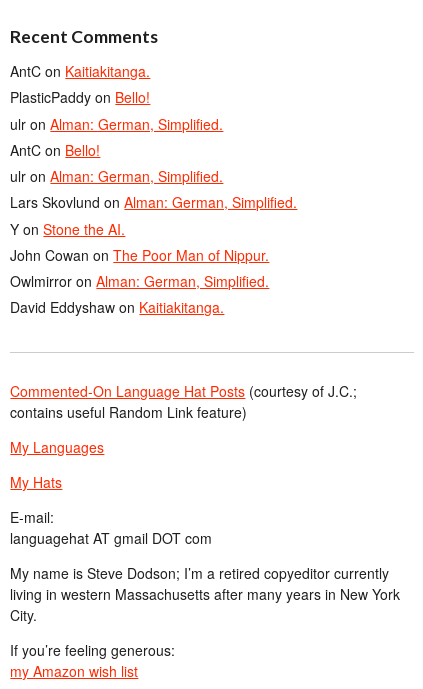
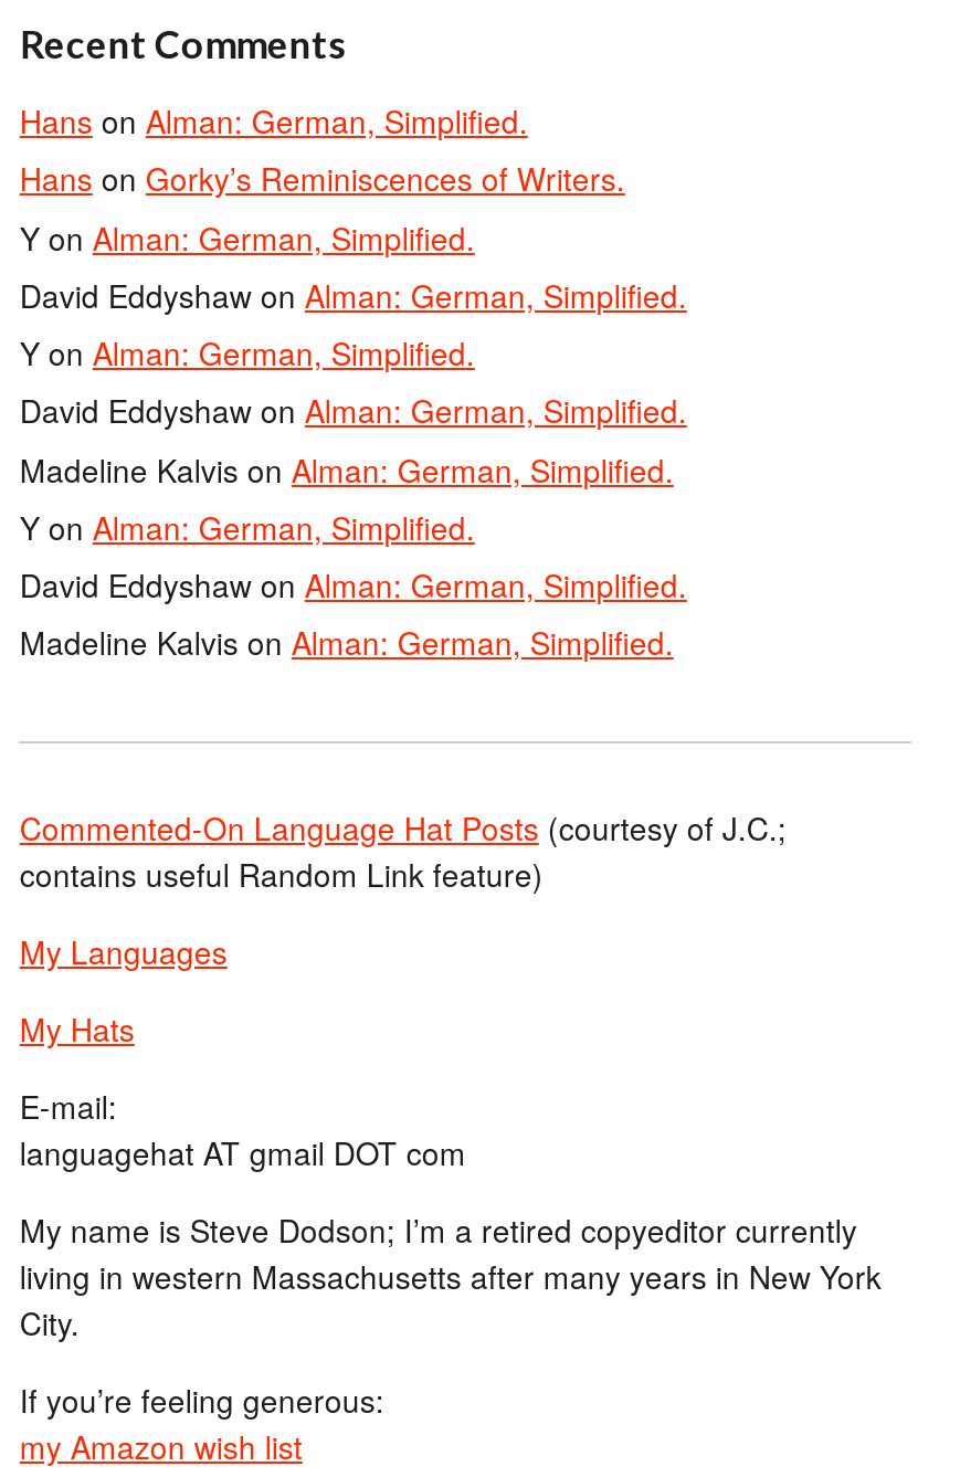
[10,61,297,317] AntC on Kaitiakitanga. | PlasticPaddy on Bello! | ulr on Alman: German, Simplified. | AntC on Bello! | ulr on Alman: German, Simplified. | Lars Skovlund on Alman: German, Simplified. | Y on Stone the AI. | John Cowan on The Poor Man of Nippur. | Owlmirror on Alman: German, Simplified. | David Eddyshaw on Kaitiakitanga. -> [20,98,687,664] Hans on Alman: German, Simplified. | Hans on Gorky’s Reminiscences of Writers. | Y on Alman: German, Simplified. | David Eddyshaw on Alman: German, Simplified. | Y on Alman: German, Simplified. | David Eddyshaw on Alman: German, Simplified. | Madeline Kalvis on Alman: German, Simplified. | Y on Alman: German, Simplified. | David Eddyshaw on Alman: German, Simplified. | Madeline Kalvis on Alman: German, Simplified.

